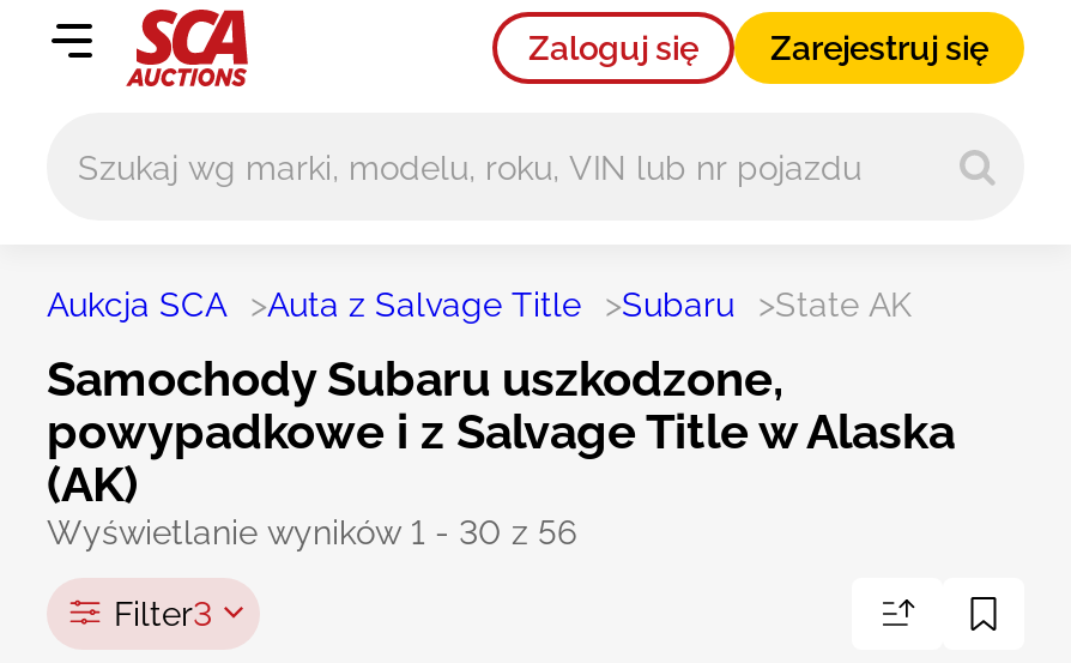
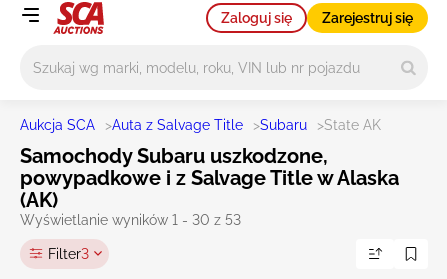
[47,513,576,552] Wyświetlanie wyników 1 - 30 z 56 -> [20,212,241,228] Wyświetlanie wyników 1 - 30 z 53

